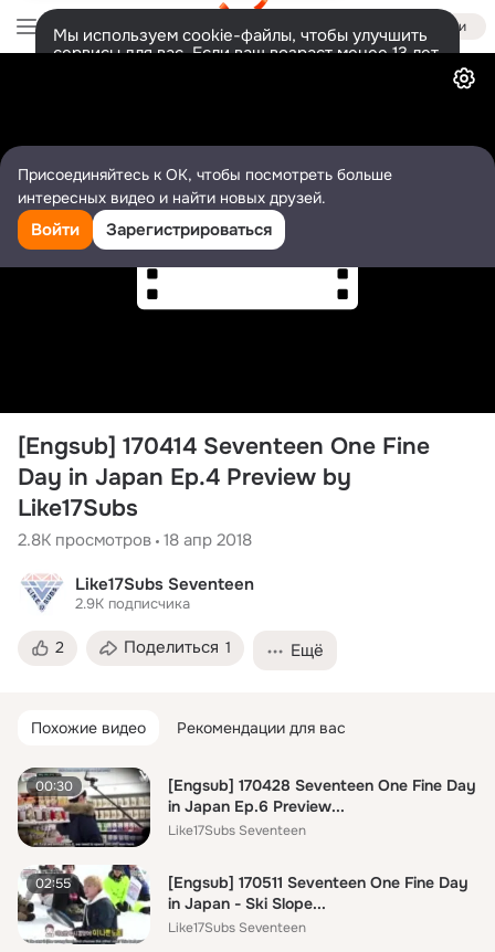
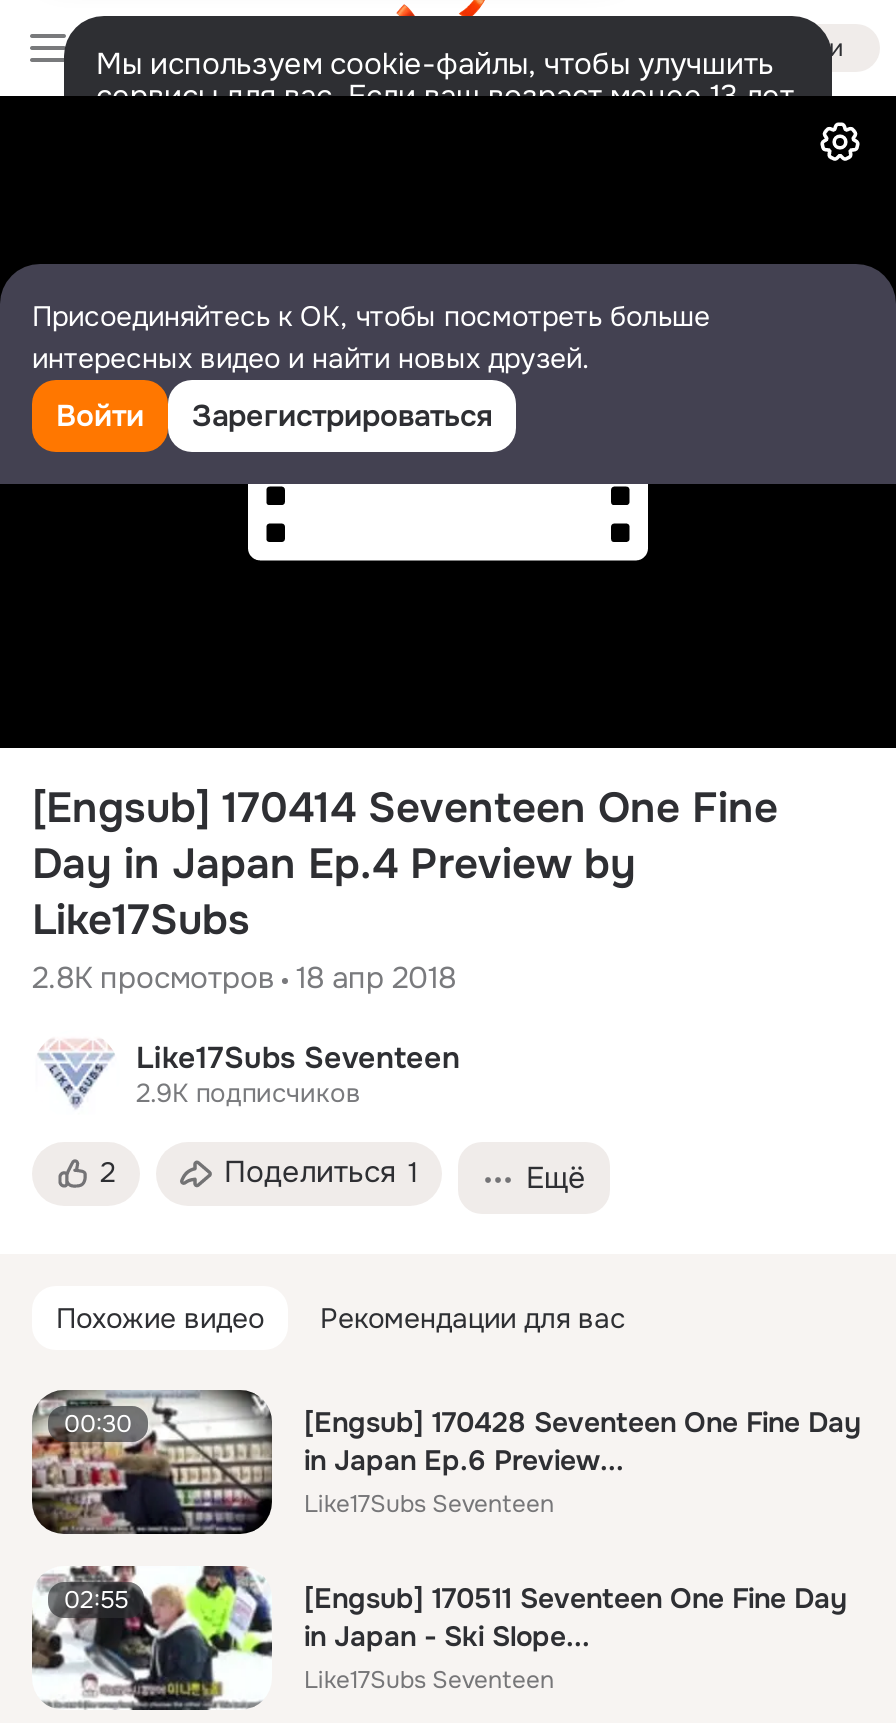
[75,594,190,613] 2.9K подписчика -> [136,1076,360,1110] 2.9K подписчиков

